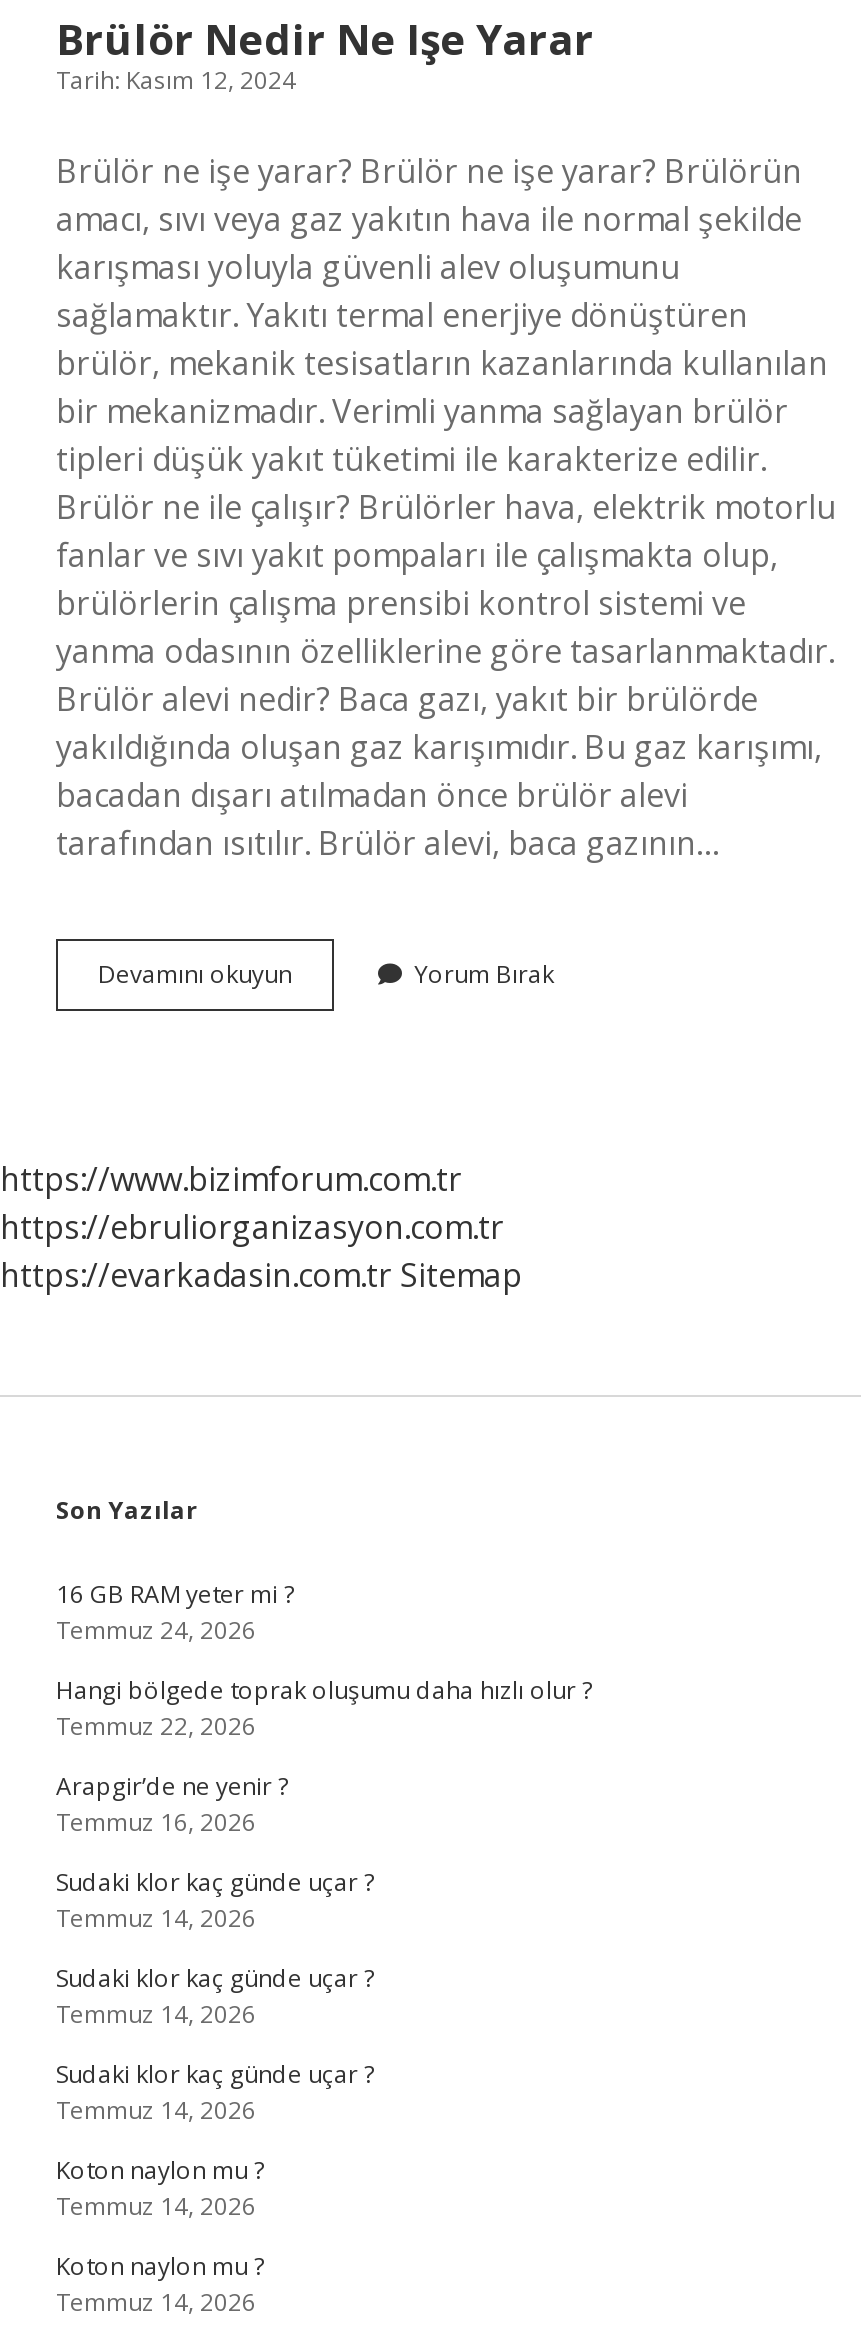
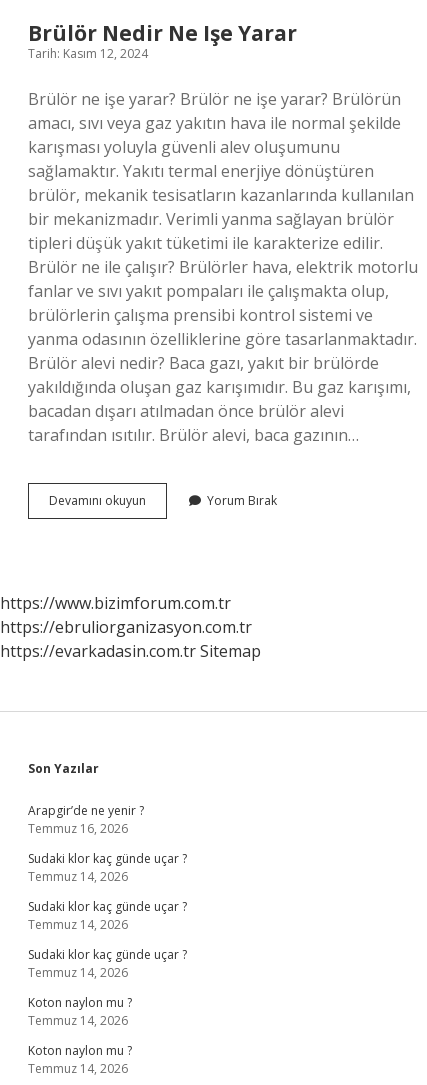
[56,1577,592,1743] 16 GB RAM yeter mi ? | Temmuz 24, 2026 | Hangi bölgede toprak oluşumu daha hızlı olur ? | Temmuz 22, 2026 -> none

